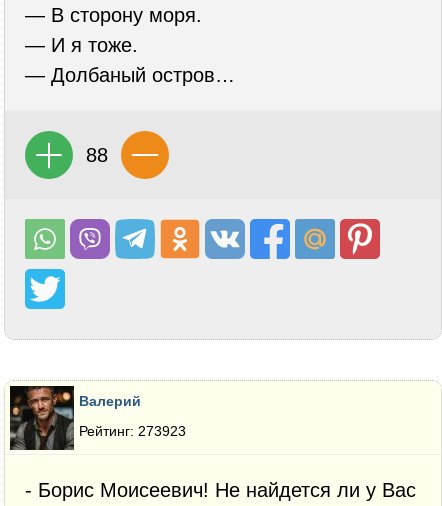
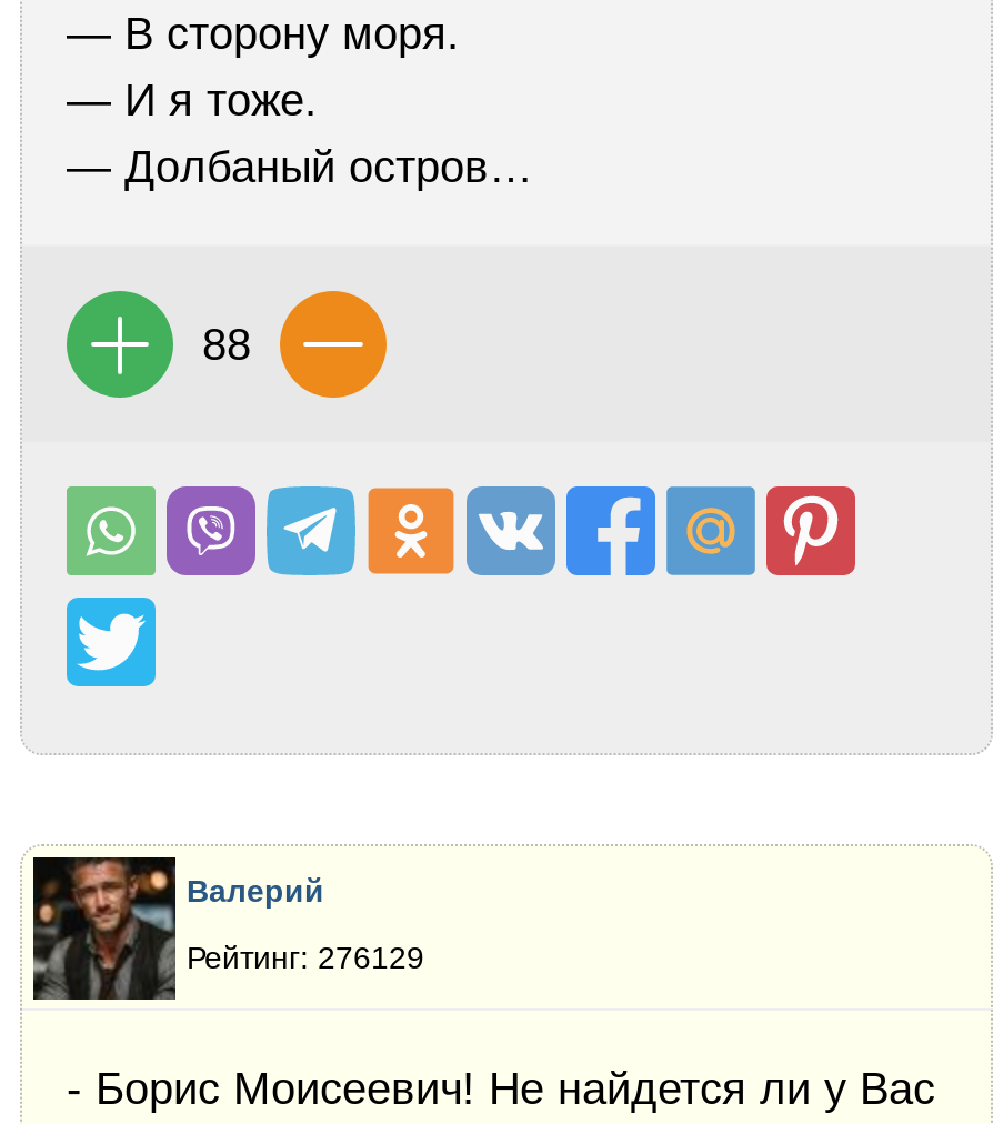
[79,423,186,439] Рейтинг: 273923 -> [187,940,424,975] Рейтинг: 276129

